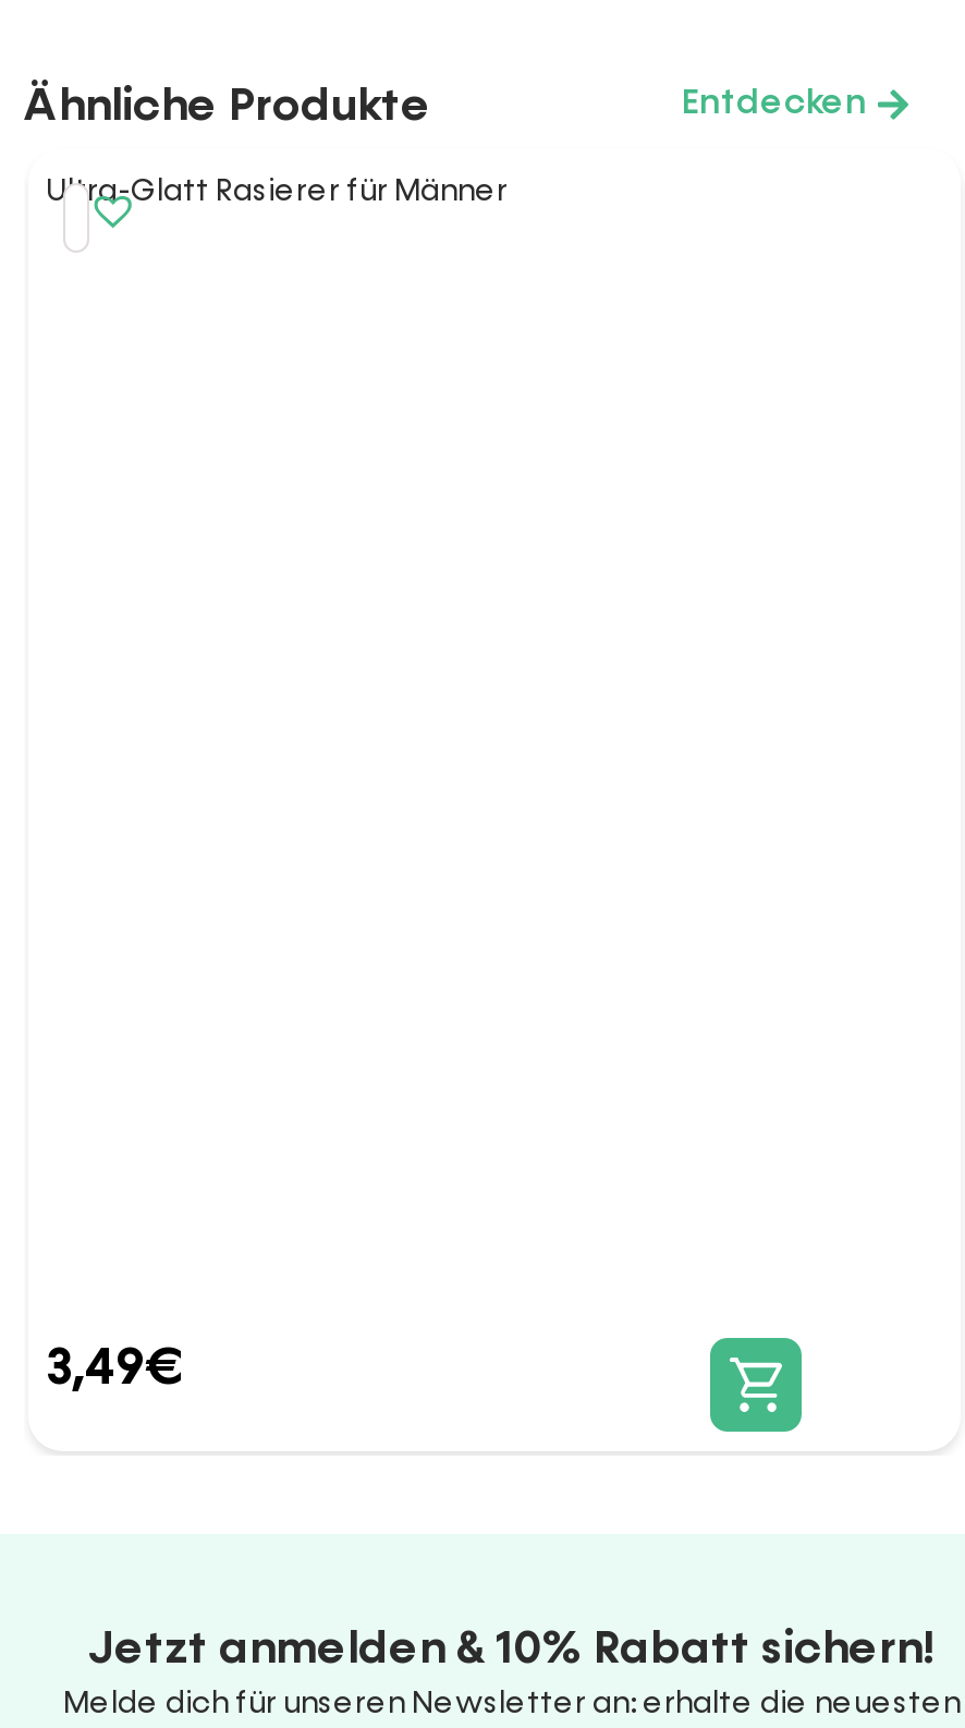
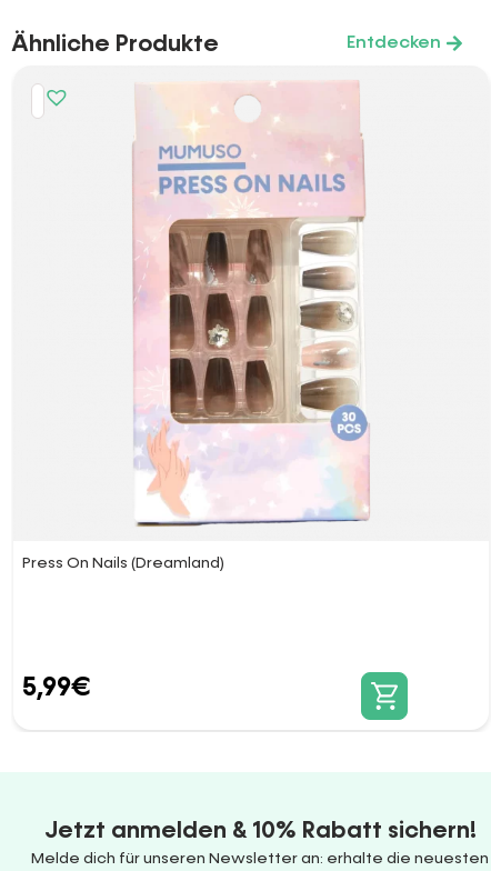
none -> [131,80,371,528] [image]
[46,177,508,207] Ultra-Glatt Rasierer für Männer -> [22,555,224,571] Press On Nails (Dreamland)
[46,1343,183,1395] 3,49€ -> [22,675,91,701] 5,99€

